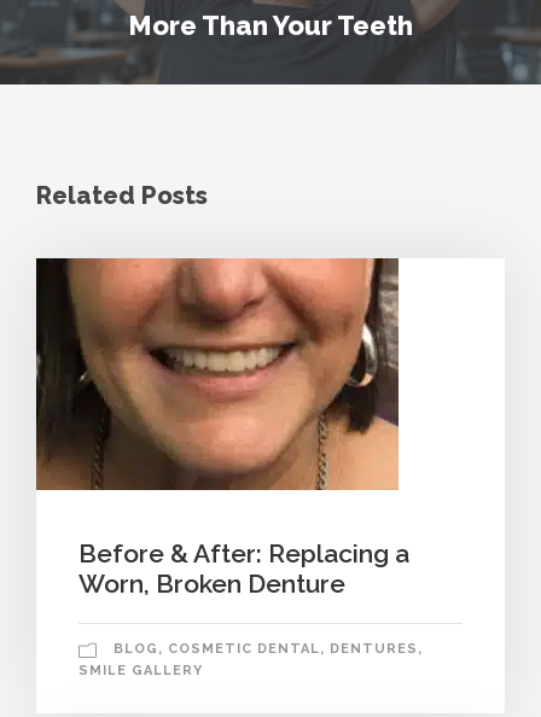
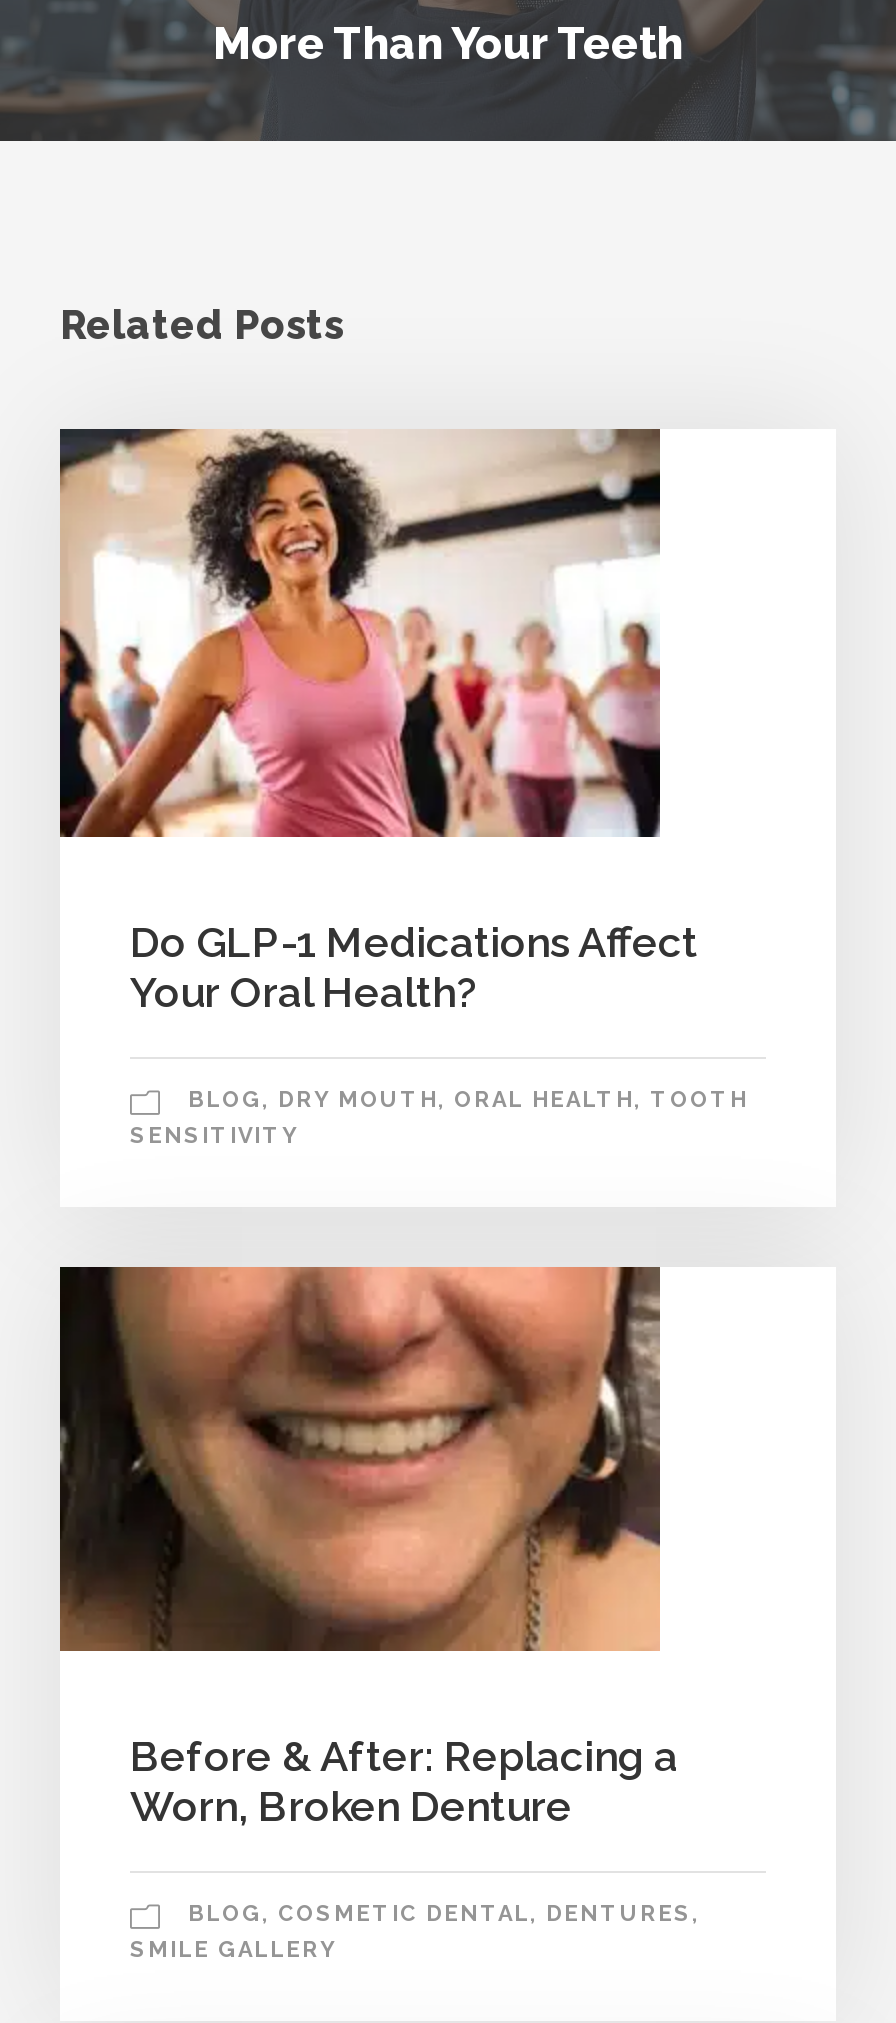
none -> [58,428,748,1149] [image] | Do GLP-1 Medications Affect | Your Oral Health? | BLOG, DRY MOUTH, ORAL HEALTH, TOOTH | SENSITIVITY

